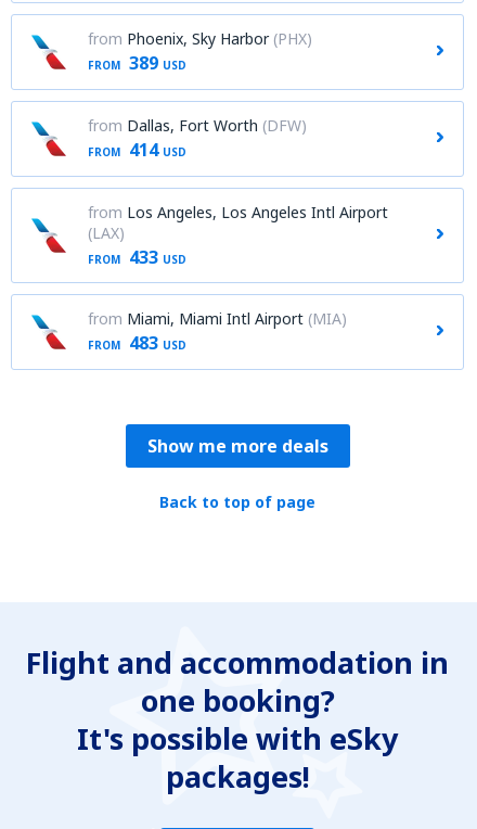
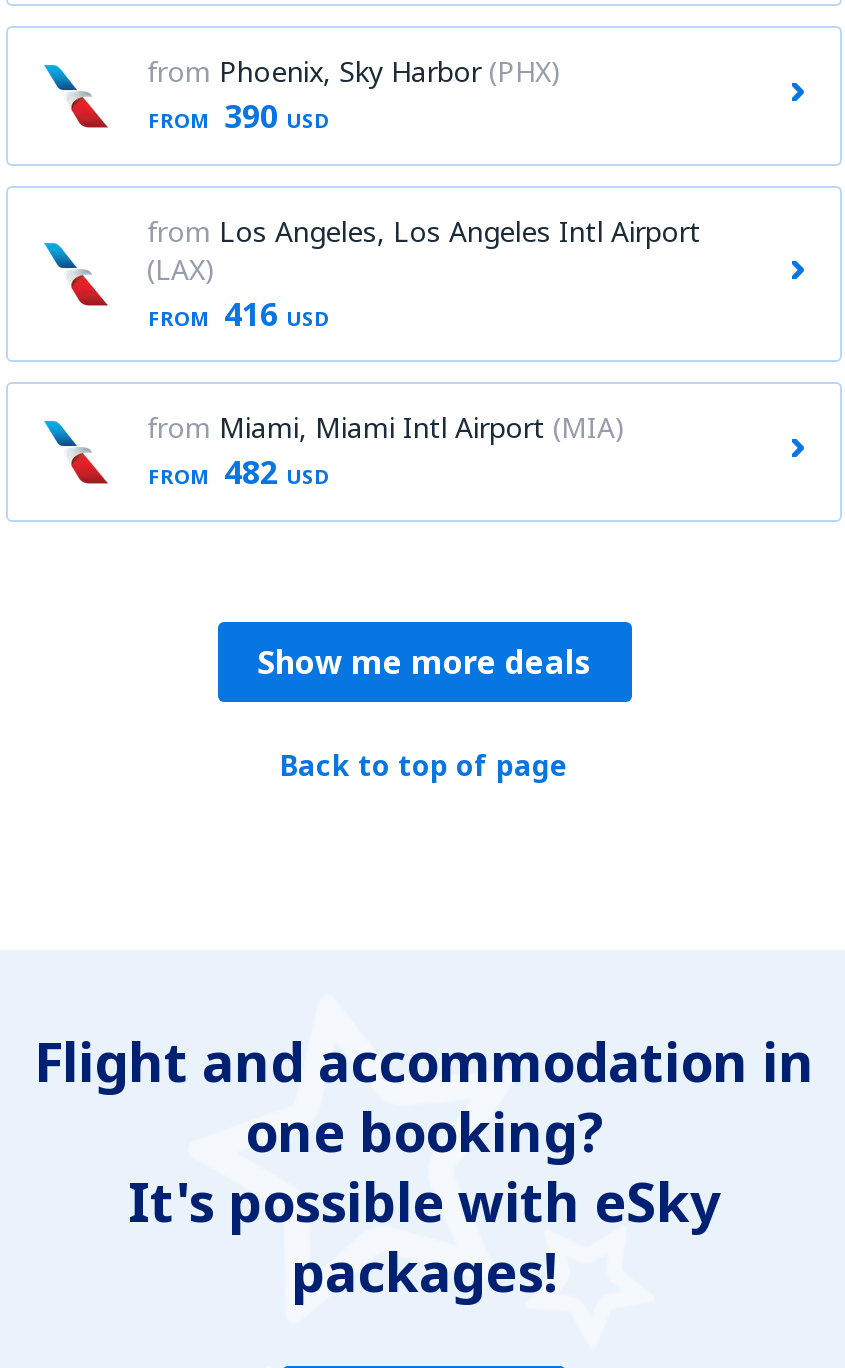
[87,51,306,162] FROM 389 USD | from Dallas, Fort Worth (DFW) | FROM 414 USD -> [148,94,330,138] FROM 390 USD
[88,245,186,269] FROM 433 USD -> [148,292,330,336] FROM 416 USD
[88,331,186,355] FROM 483 USD -> [148,450,330,494] FROM 482 USD

